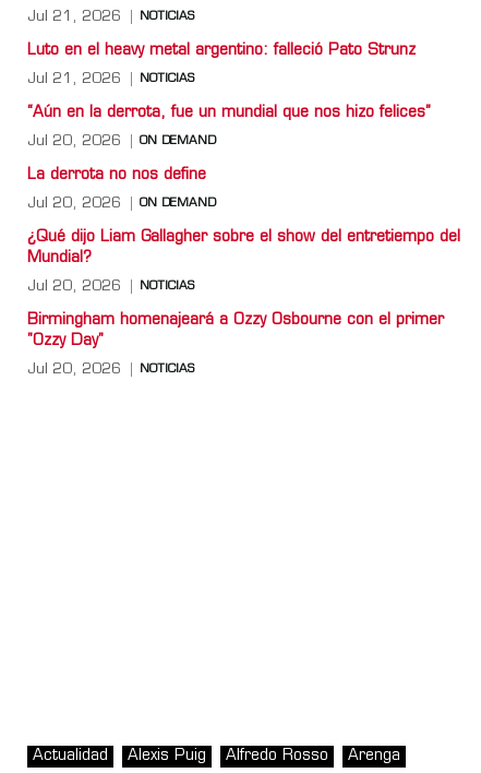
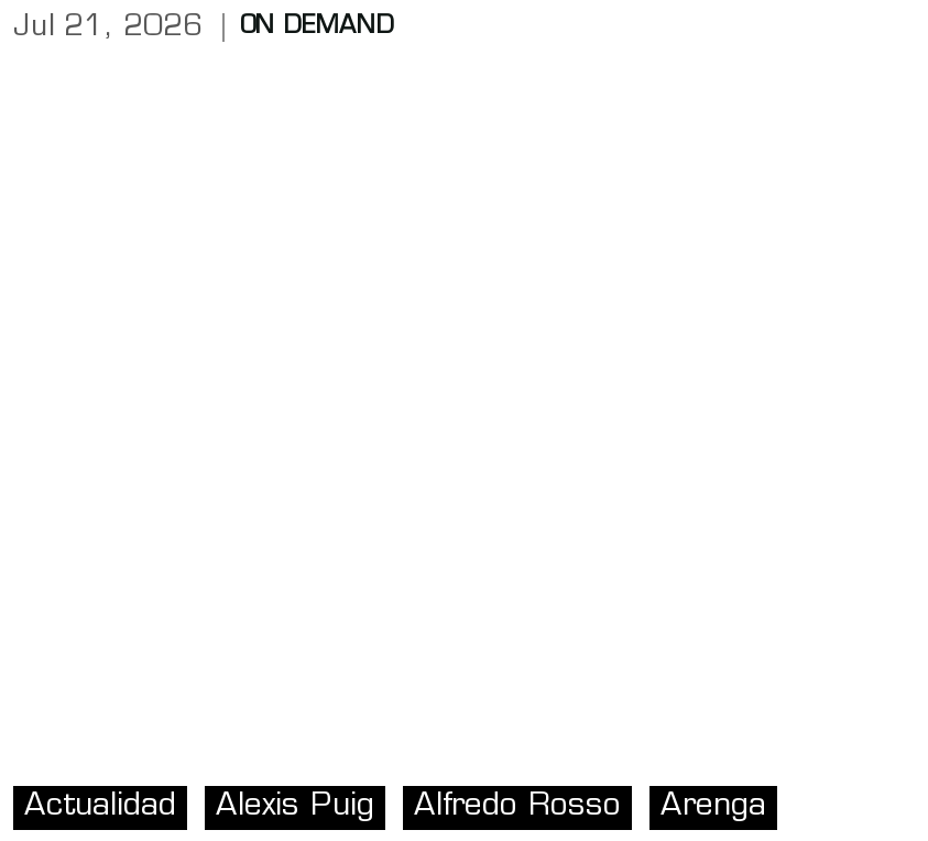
[27,11,431,148] NOTICIAS | Luto en el heavy metal argentino: falleció Pato Strunz | Jul 21, 2026 | NOTICIAS | “Aún en la derrota, fue un mundial que nos hizo felices” | Jul 20, 2026 -> none
[27,167,460,376] La derrota no nos define | Jul 20, 2026 | ON DEMAND | ¿Qué dijo Liam Gallagher sobre el show del entretiempo del | Mundial? | Jul 20, 2026 | NOTICIAS | Birmingham homenajeará a Ozzy Osbourne con el primer | "Ozzy Day" | Jul 20, 2026 | NOTICIAS -> none

